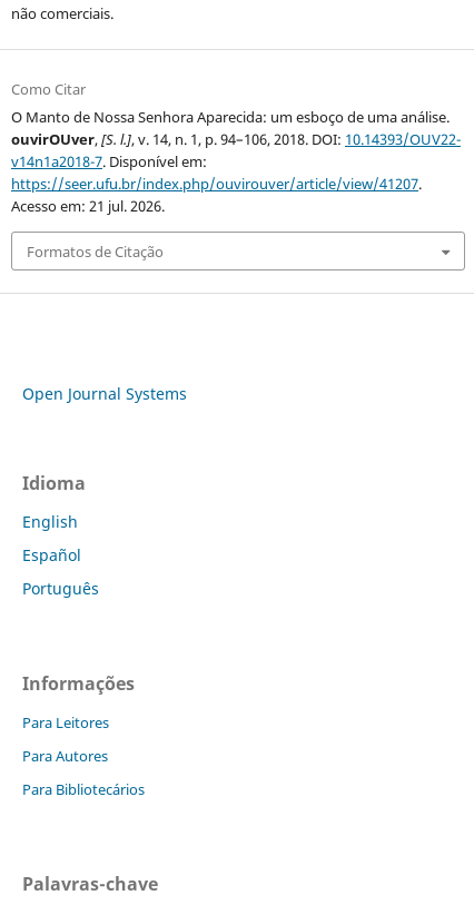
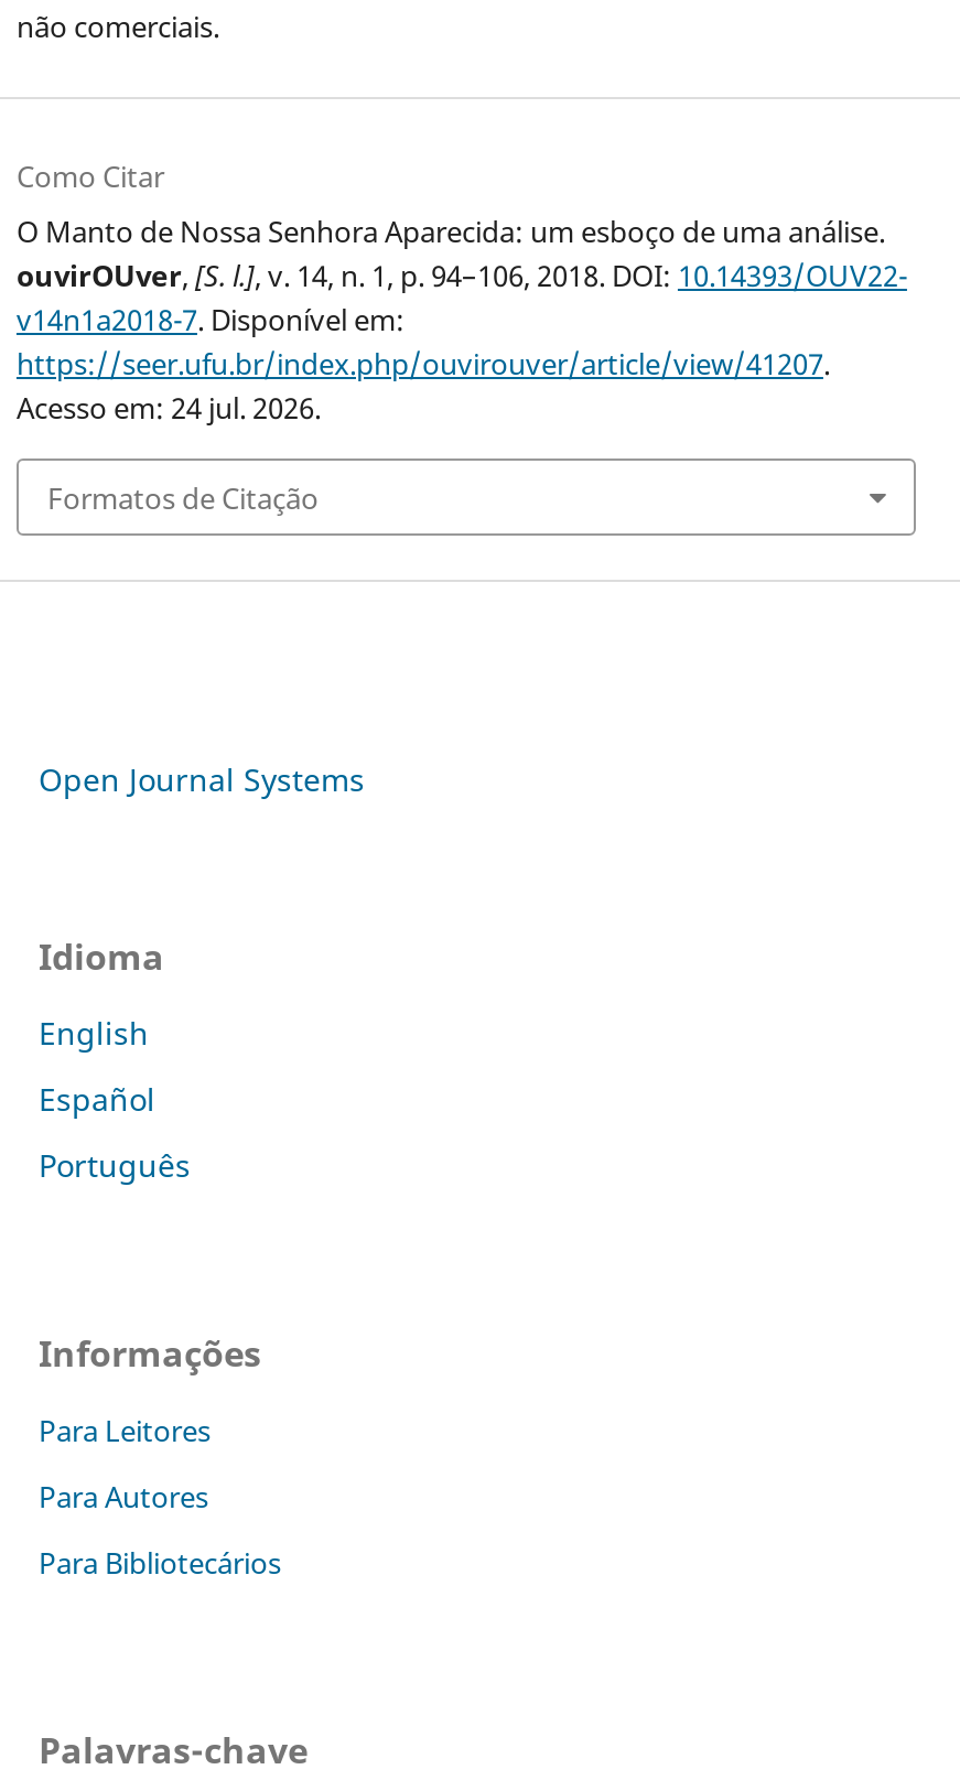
[11,196,165,216] Acesso em: 21 jul. 2026. -> [17,389,321,429] Acesso em: 24 jul. 2026.

